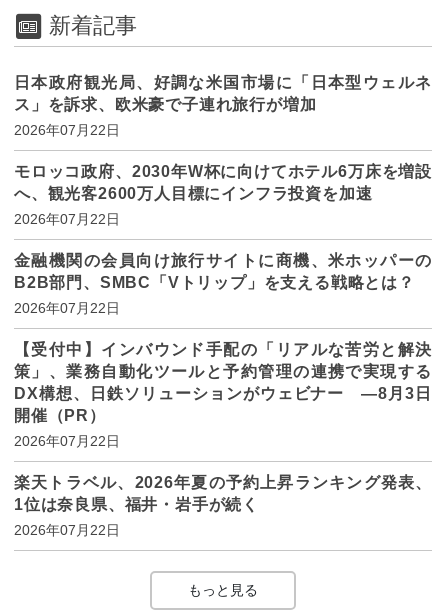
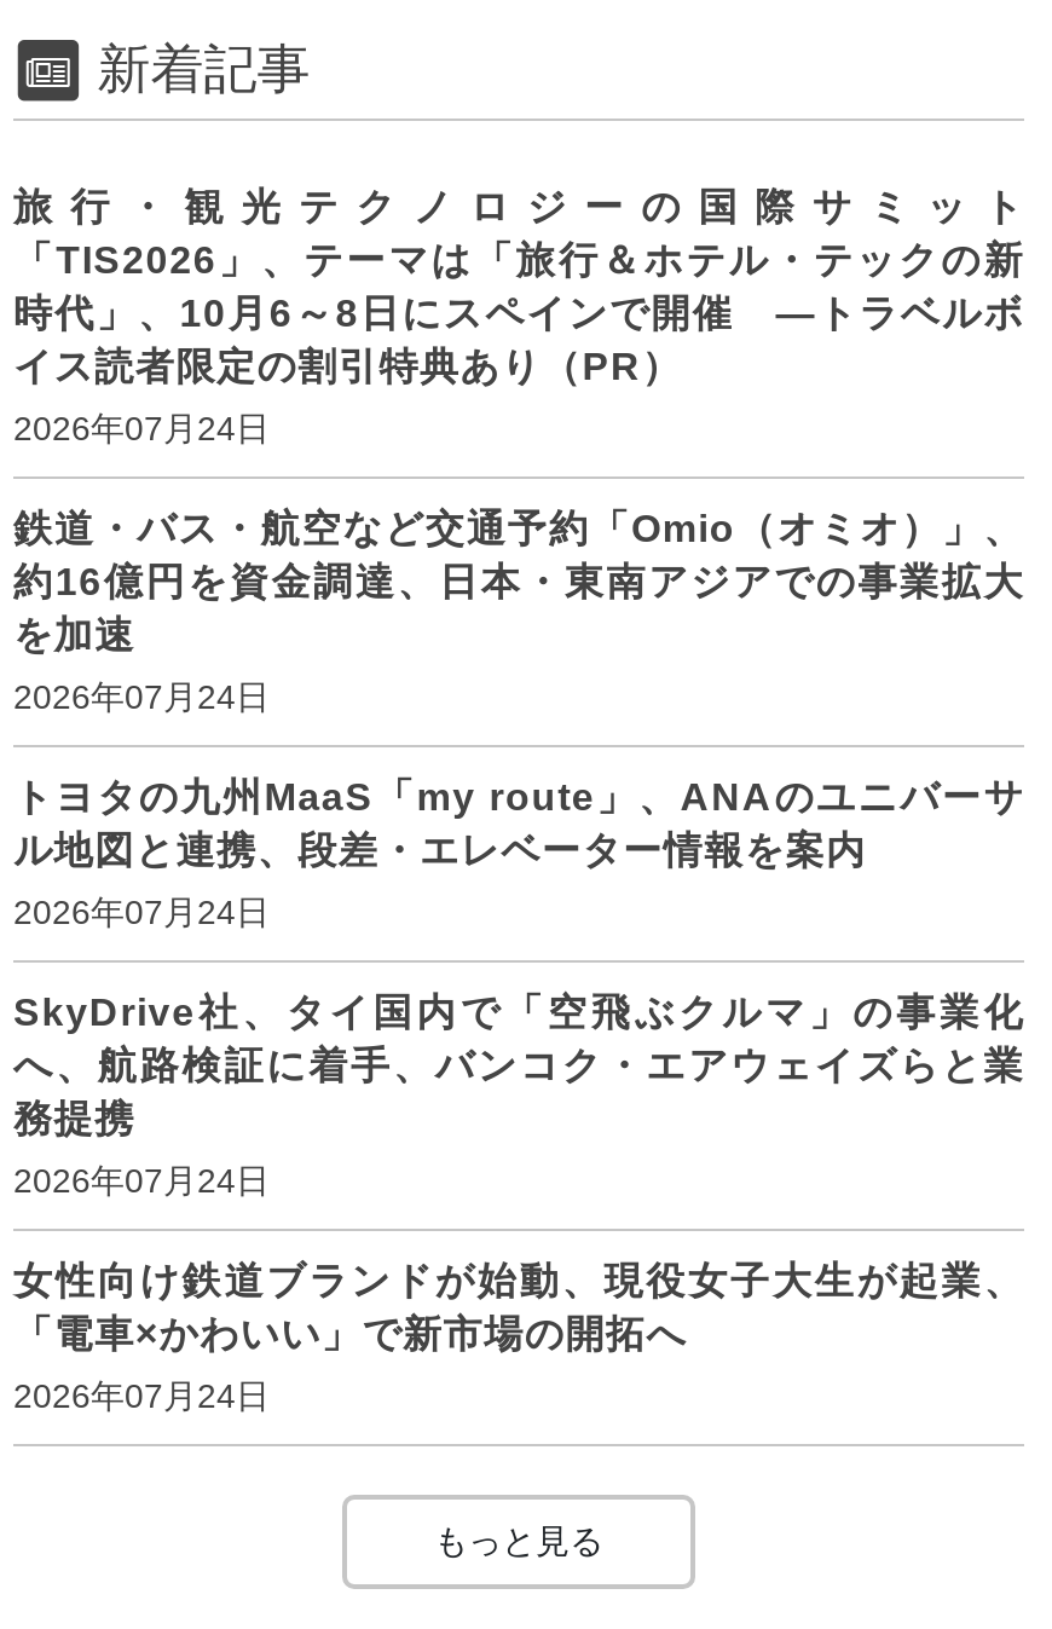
[14,74,432,113] 日本政府観光局、好調な米国市場に「日本型ウェルネ | ス」を訴求、欧米豪で子連れ旅行が増加 -> [13,187,1024,388] 旅行・観光テクノロジーの国際サミット | 「TIS2026」、テーマは「旅行＆ホテル・テックの新 | 時代」、10月6～8日にスペインで開催 ―トラベルボ | イス読者限定の割引特典あり（PR）
[14,122,120,138] 2026年07月22日 -> [13,410,270,448] 2026年07月24日
[14,163,432,202] モロッコ政府、2030年W杯に向けてホテル6万床を増設 | へ、観光客2600万人目標にインフラ投資を加速 -> [13,509,1024,656] 鉄道・バス・航空など交通予約「Omio（オミオ）」、 | 約16億円を資金調達、日本・東南アジアでの事業拡大 | を加速
[14,211,120,227] 2026年07月22日 -> [13,678,270,717] 2026年07月24日
[14,252,432,291] 金融機関の会員向け旅行サイトに商機、米ホッパーの | B2B部門、SMBC「Vトリップ」を支える戦略とは？ -> [13,777,1024,872] トヨタの九州MaaS「my route」、ANAのユニバーサ | ル地図と連携、段差・エレベーター情報を案内
[14,300,120,316] 2026年07月22日 -> [13,893,270,932] 2026年07月24日
[14,341,432,424] 【受付中】インバウンド手配の「リアルな苦労と解決 | 策」、業務自動化ツールと予約管理の連携で実現する | DX構想、日鉄ソリューションがウェビナー ―8月3日 | 開催（PR） -> [13,993,1024,1140] SkyDrive社、タイ国内で「空飛ぶクルマ」の事業化 | へ、航路検証に着手、バンコク・エアウェイズらと業 | 務提携
[14,433,120,449] 2026年07月22日 -> [13,1162,270,1201] 2026年07月24日
[14,474,432,513] 楽天トラベル、2026年夏の予約上昇ランキング発表、 | 1位は奈良県、福井・岩手が続く -> [13,1261,1024,1355] 女性向け鉄道ブランドが始動、現役女子大生が起業、 | 「電車×かわいい」で新市場の開拓へ
[14,522,120,538] 2026年07月22日 -> [13,1377,270,1416] 2026年07月24日

